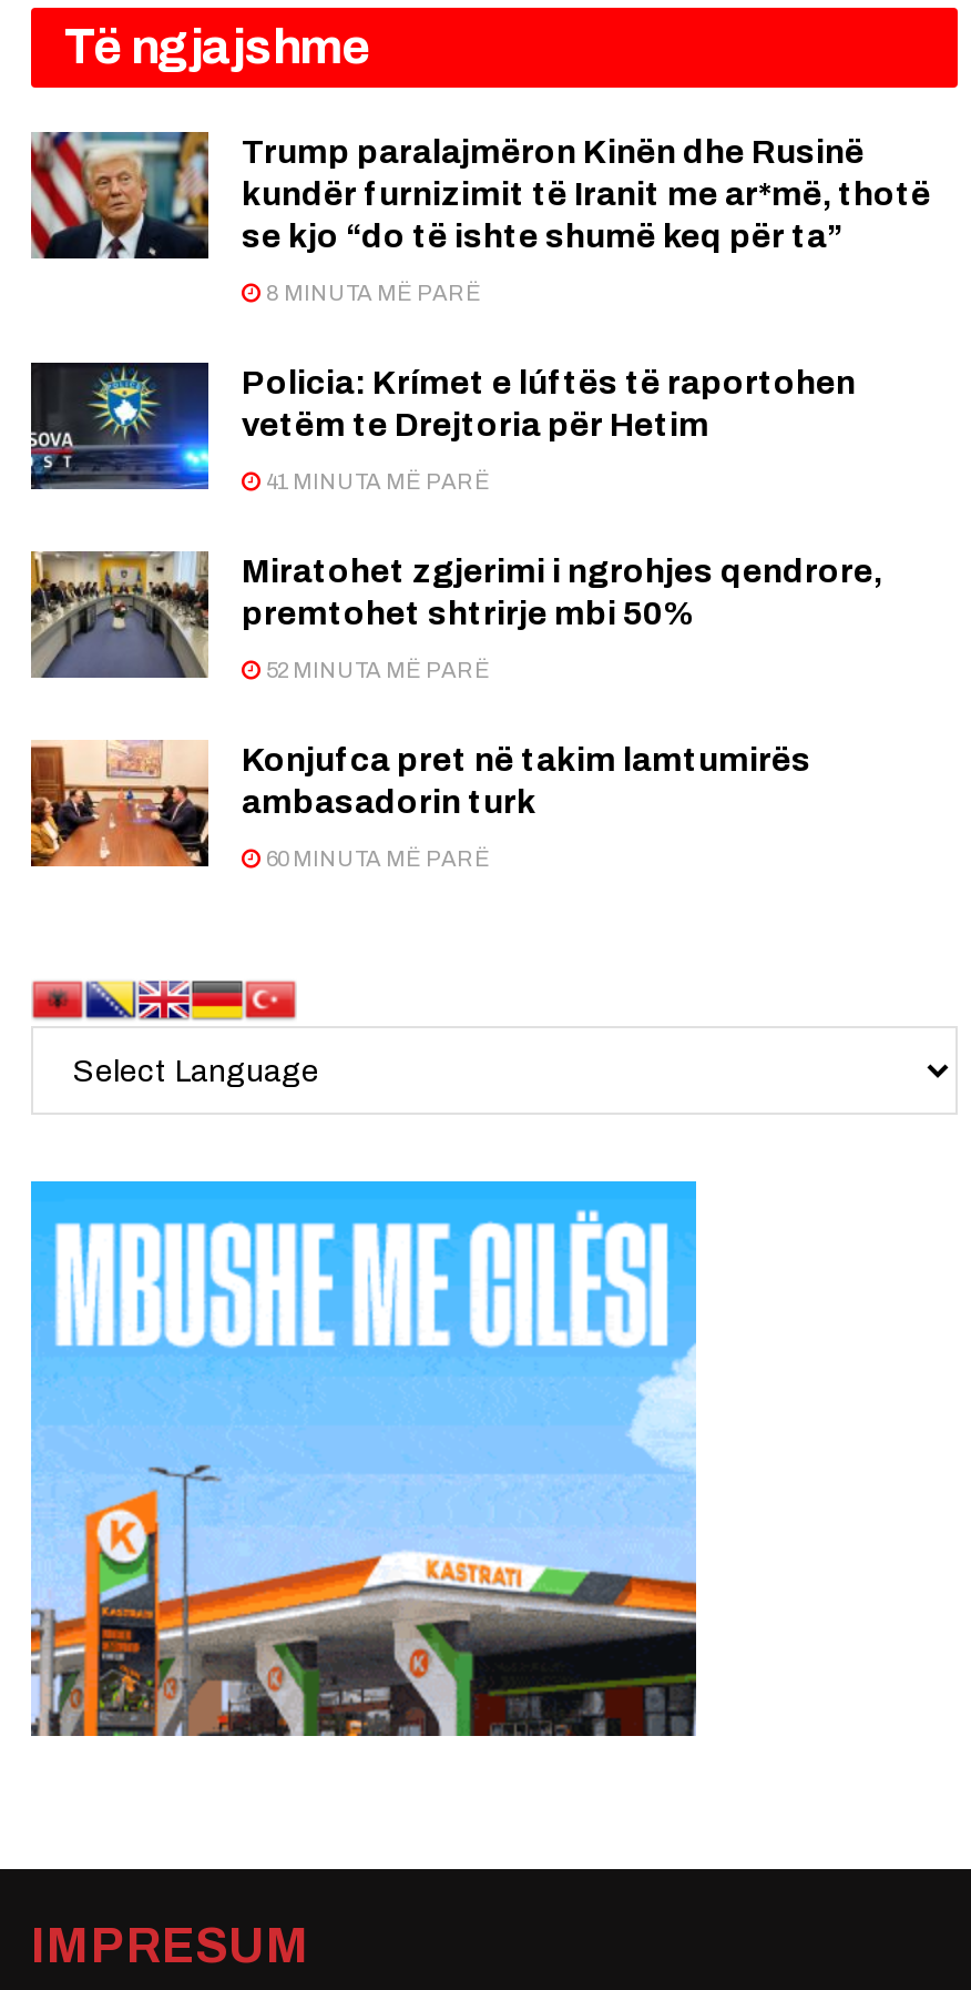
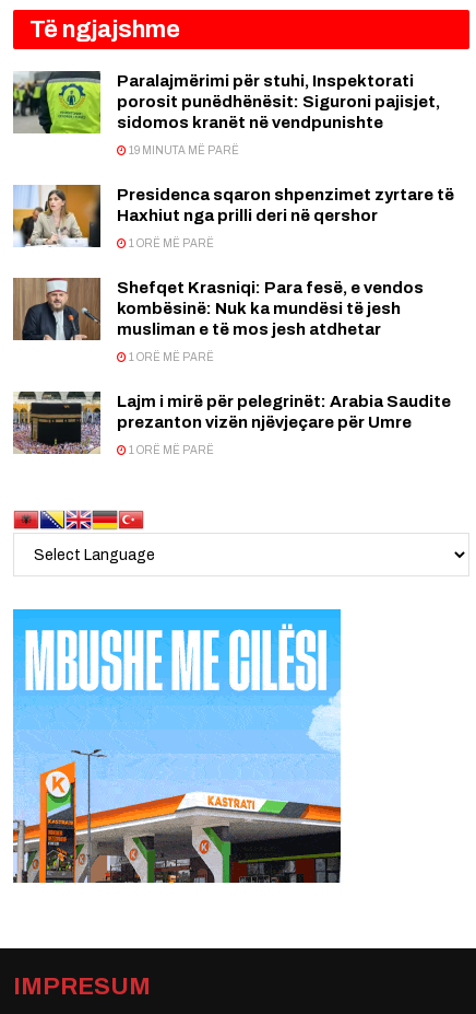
[29,130,931,261] [image] | Trump paralajmëron Kinën dhe Rusinë | kundër furnizimit të Iranit me ar*më, thotë | se kjo “do të ishte shumë keq për ta” -> [12,70,440,135] [image] | Paralajmërimi për stuhi, Inspektorati | porosit punëdhënësit: Siguroni pajisjet, | sidomos kranët në vendpunishte
[262,281,481,305] 8 MINUTA MË PARË -> [127,144,239,157] 19 MINUTA MË PARË
[29,361,856,491] [image] | Policia: Krímet e lúftës të raportohen | vetëm te Drejtoria për Hetim -> [12,184,454,248] [image] | Presidenca sqaron shpenzimet zyrtare të | Haxhiut nga prilli deri në qershor
[262,469,490,494] 41 MINUTA MË PARË -> [127,237,214,250] 1 ORË MË PARË
[31,551,882,678] [image] | Miratohet zgjerimi i ngrohjes qendrore, | premtohet shtrirje mbi 50% -> [13,277,424,340] [image] | Shefqet Krasniqi: Para fesë, e vendos | kombësinë: Nuk ka mundësi të jesh | musliman e të mos jesh atdhetar
[262,658,490,682] 52 MINUTA MË PARË -> [127,351,214,363] 1 ORË MË PARË
[29,740,811,869] [image] | Konjufca pret në takim lamtumirës | ambasadorin turk -> [12,391,451,455] [image] | Lajm i mirë për pelegrinët: Arabia Saudite | prezanton vizën njëvjeçare për Umre
[262,847,490,871] 60 MINUTA MË PARË -> [127,444,214,456] 1 ORË MË PARË

